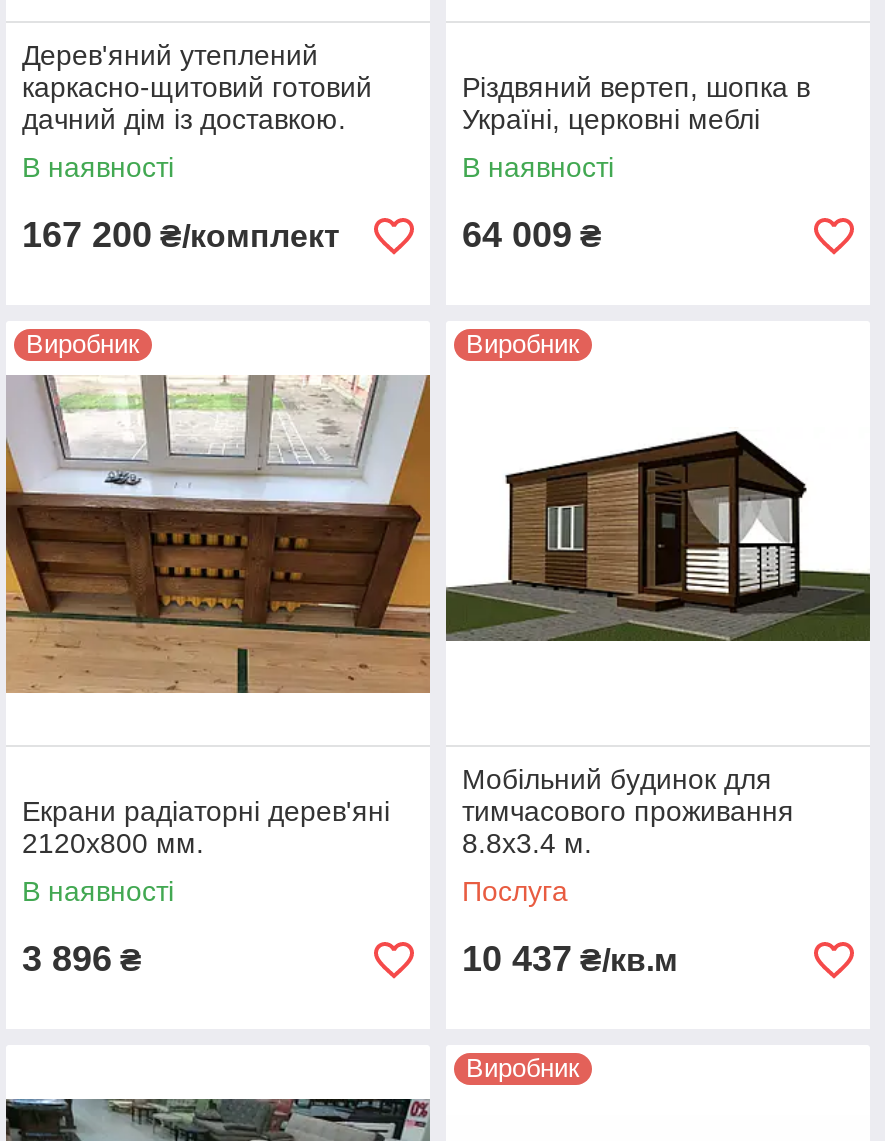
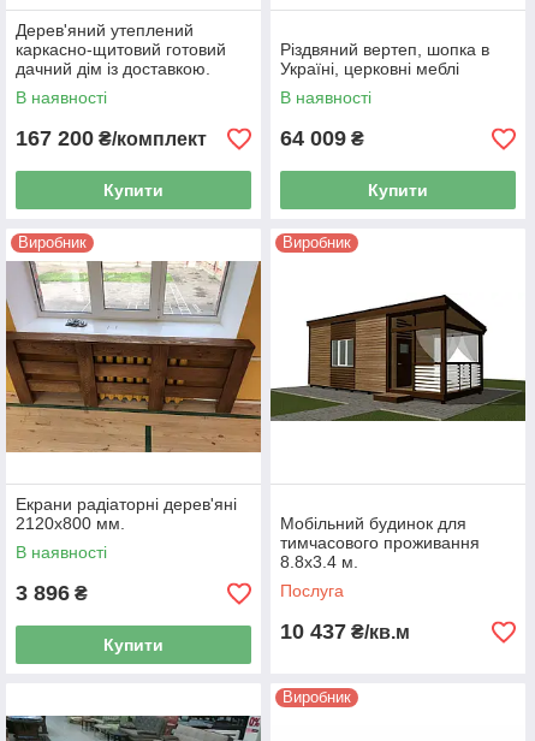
none -> [103,181,164,200] Купити
none -> [368,181,428,200] Купити
none -> [103,635,164,655] Купити

